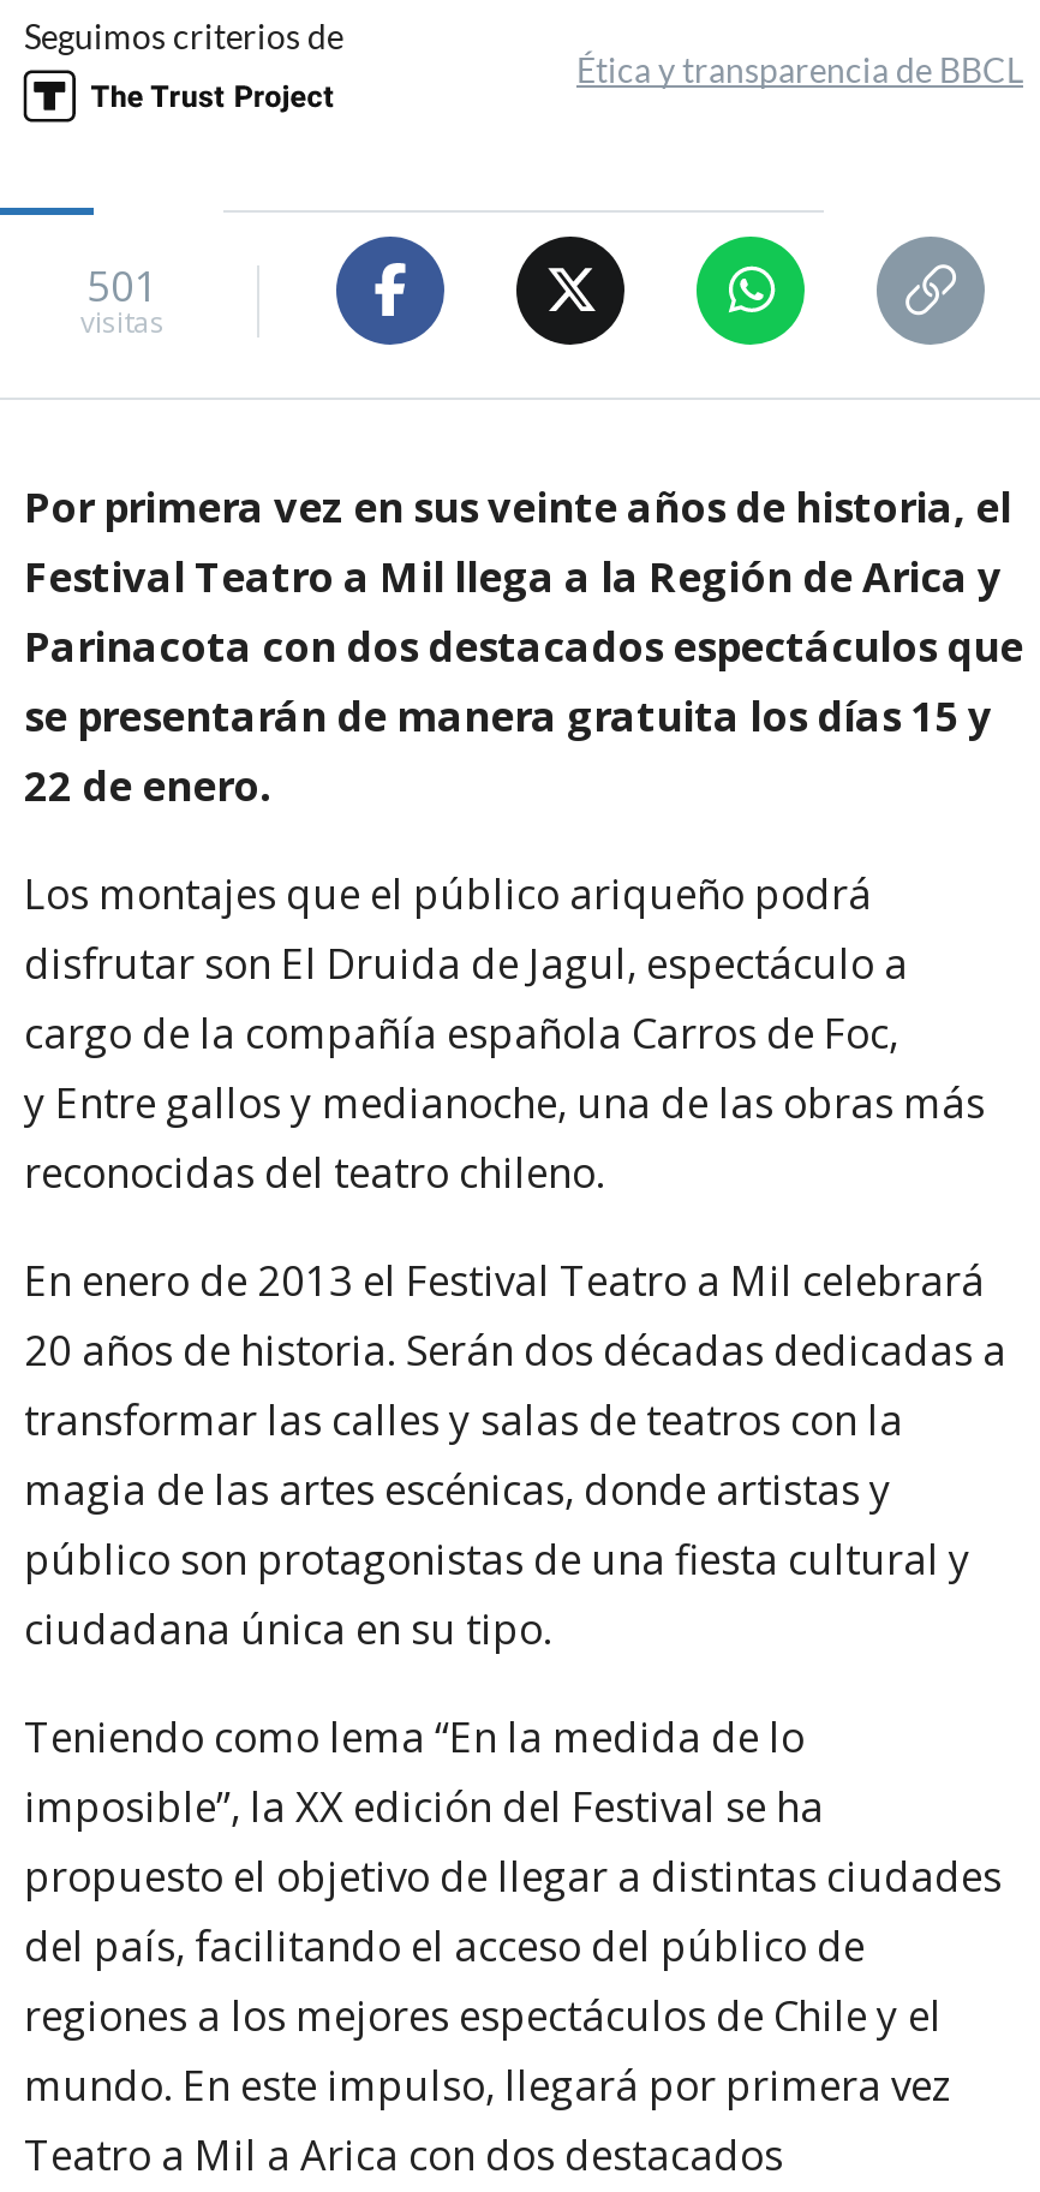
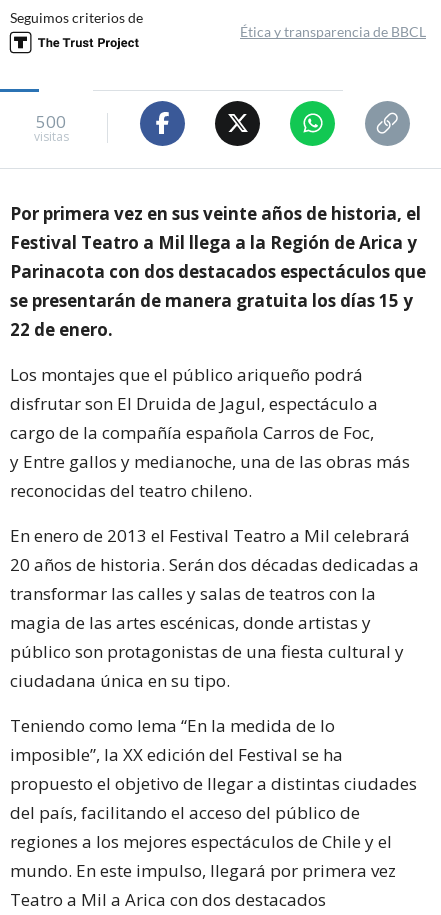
[86,259,159,314] 501 -> [36,110,66,133] 500

